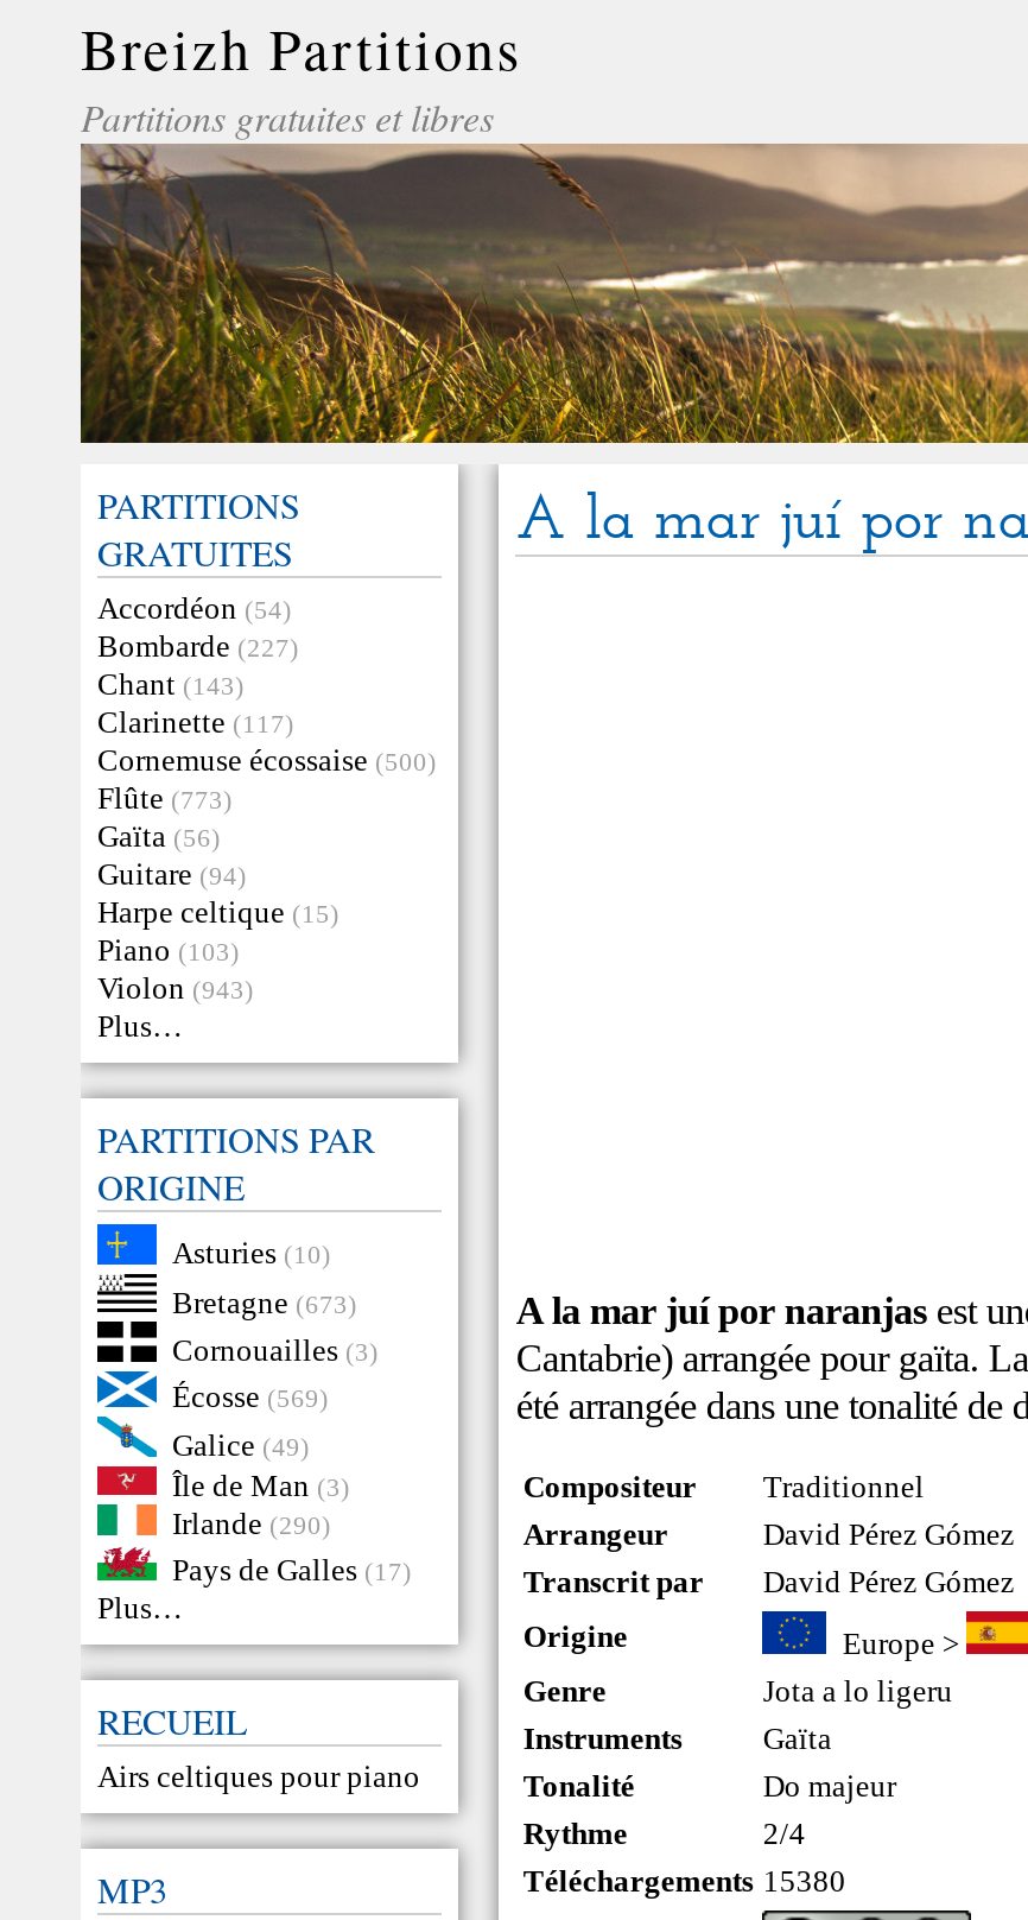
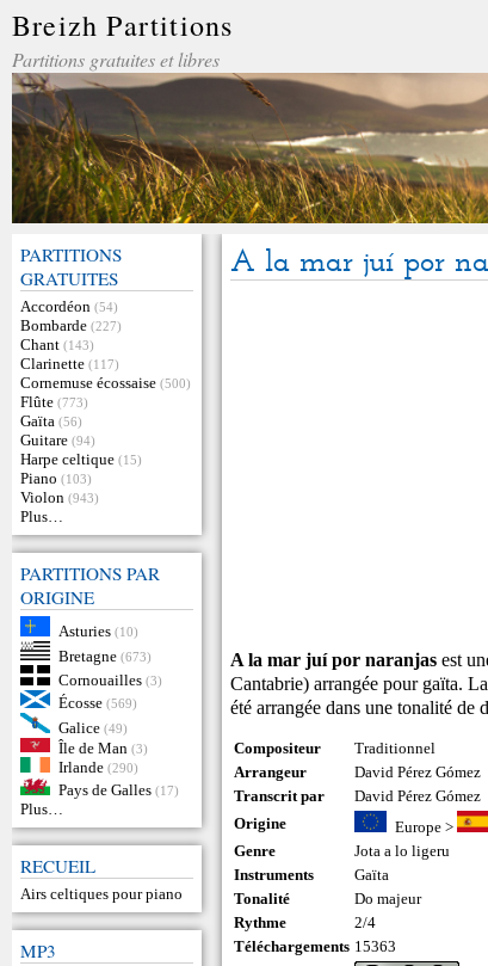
[523,1863,846,1899] Téléchargements 15380 -> [234,937,397,955] Téléchargements 15363

